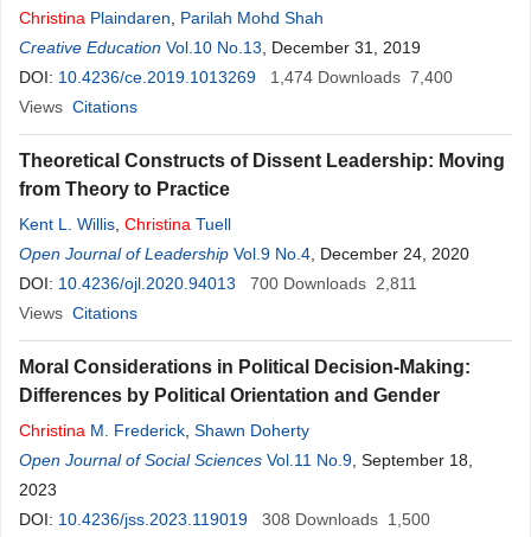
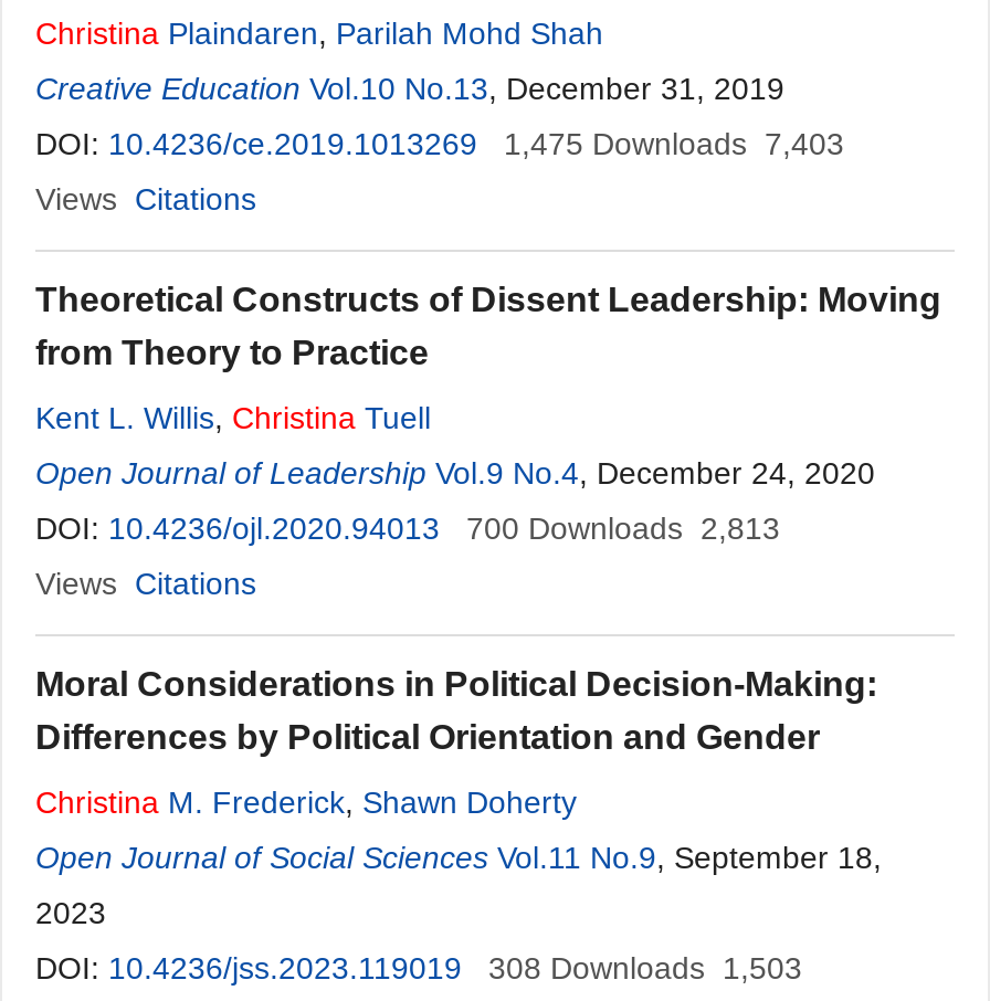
[19,68,453,87] DOI: 10.4236/ce.2019.1013269 1,474 Downloads 7,400 -> [35,126,844,161] DOI: 10.4236/ce.2019.1013269 1,475 Downloads 7,403
[19,274,417,293] DOI: 10.4236/ojl.2020.94013 700 Downloads 2,811 -> [35,510,780,546] DOI: 10.4236/ojl.2020.94013 700 Downloads 2,813
[19,510,430,529] DOI: 10.4236/jss.2023.119019 308 Downloads 1,500 -> [35,950,802,986] DOI: 10.4236/jss.2023.119019 308 Downloads 1,503

